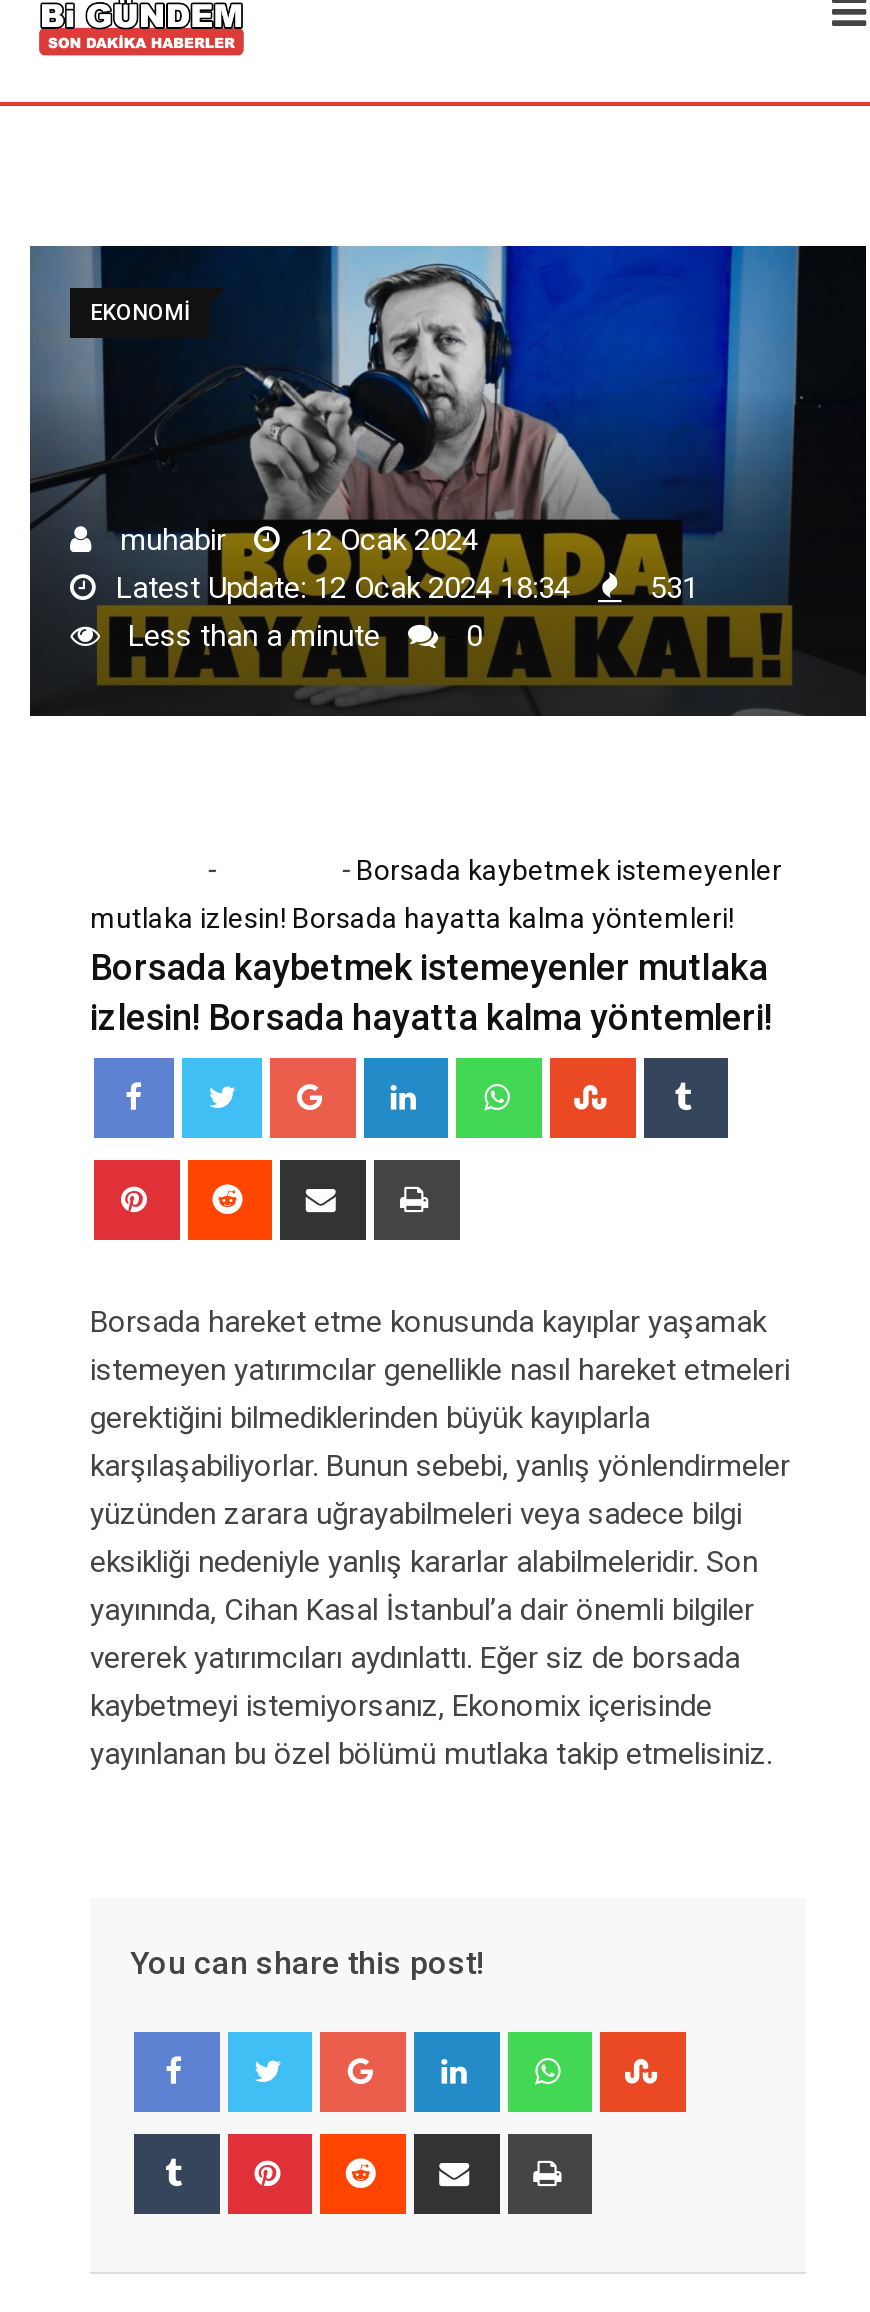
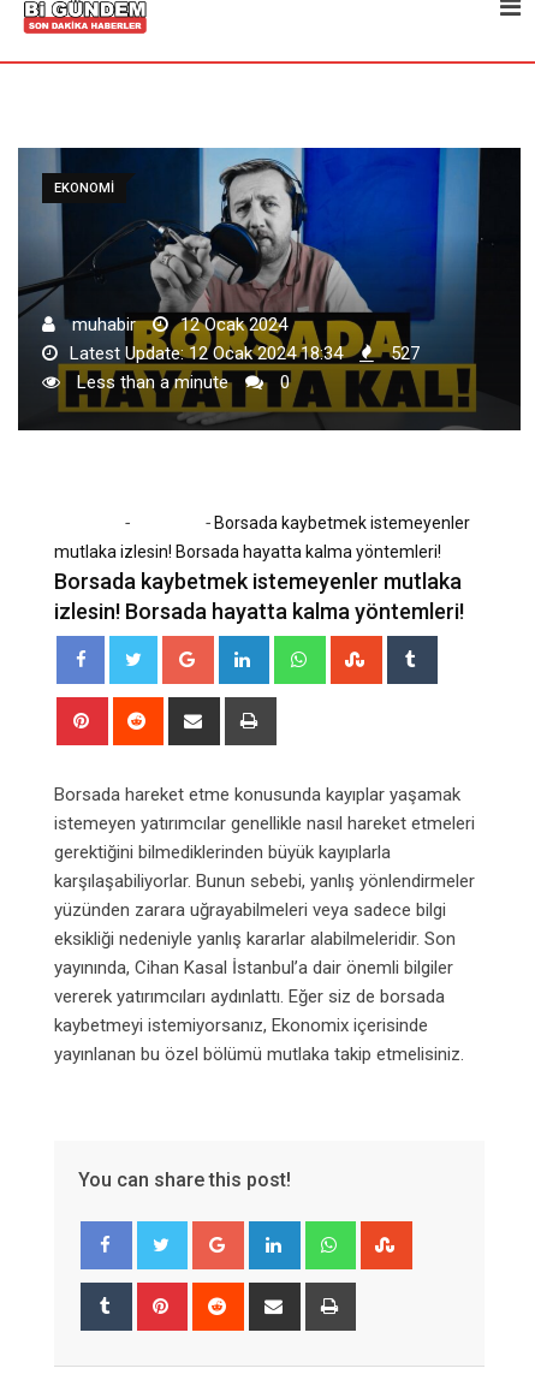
[116,570,698,606] Latest Update: 12 Ocak 2024 18:34 531 -> [70,343,420,364] Latest Update: 12 Ocak 2024 18:34 527

